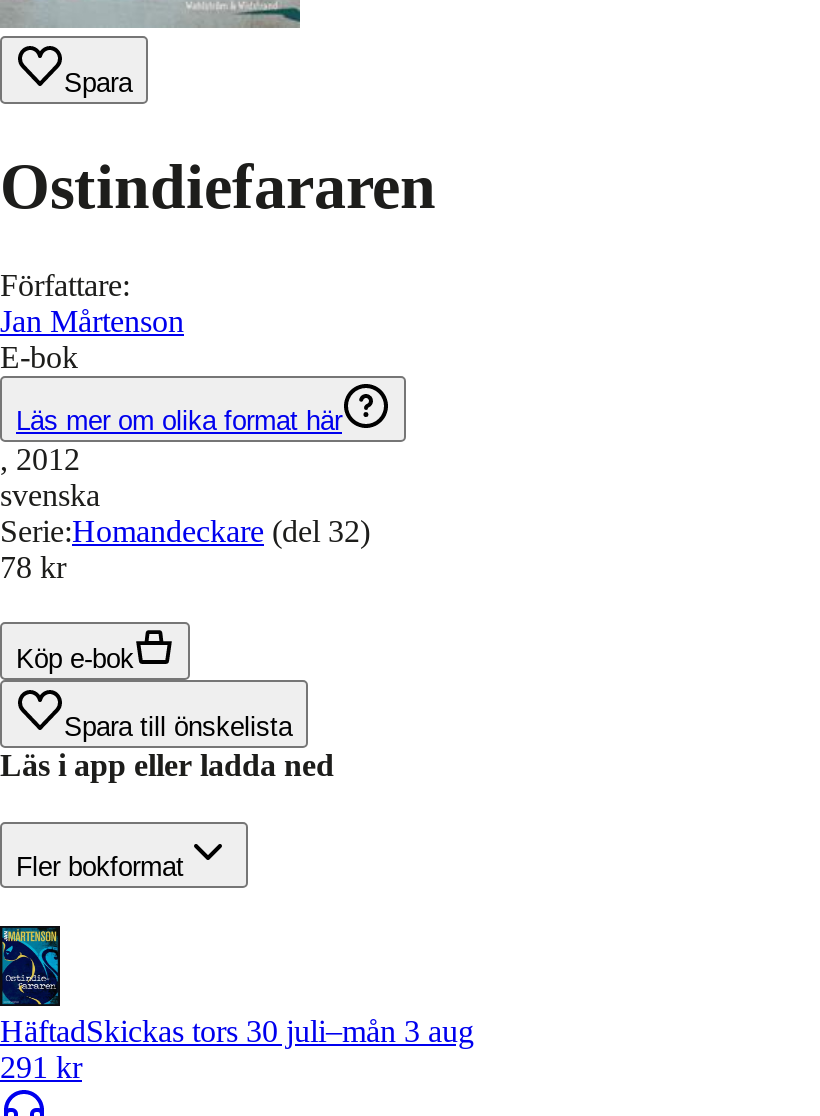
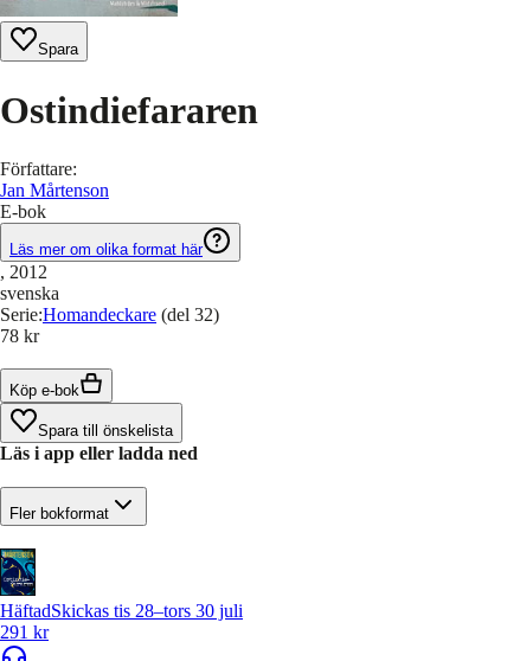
[0,1014,474,1048] HäftadSkickas tors 30 juli–mån 3 aug -> [0,600,243,621] HäftadSkickas tis 28–tors 30 juli

